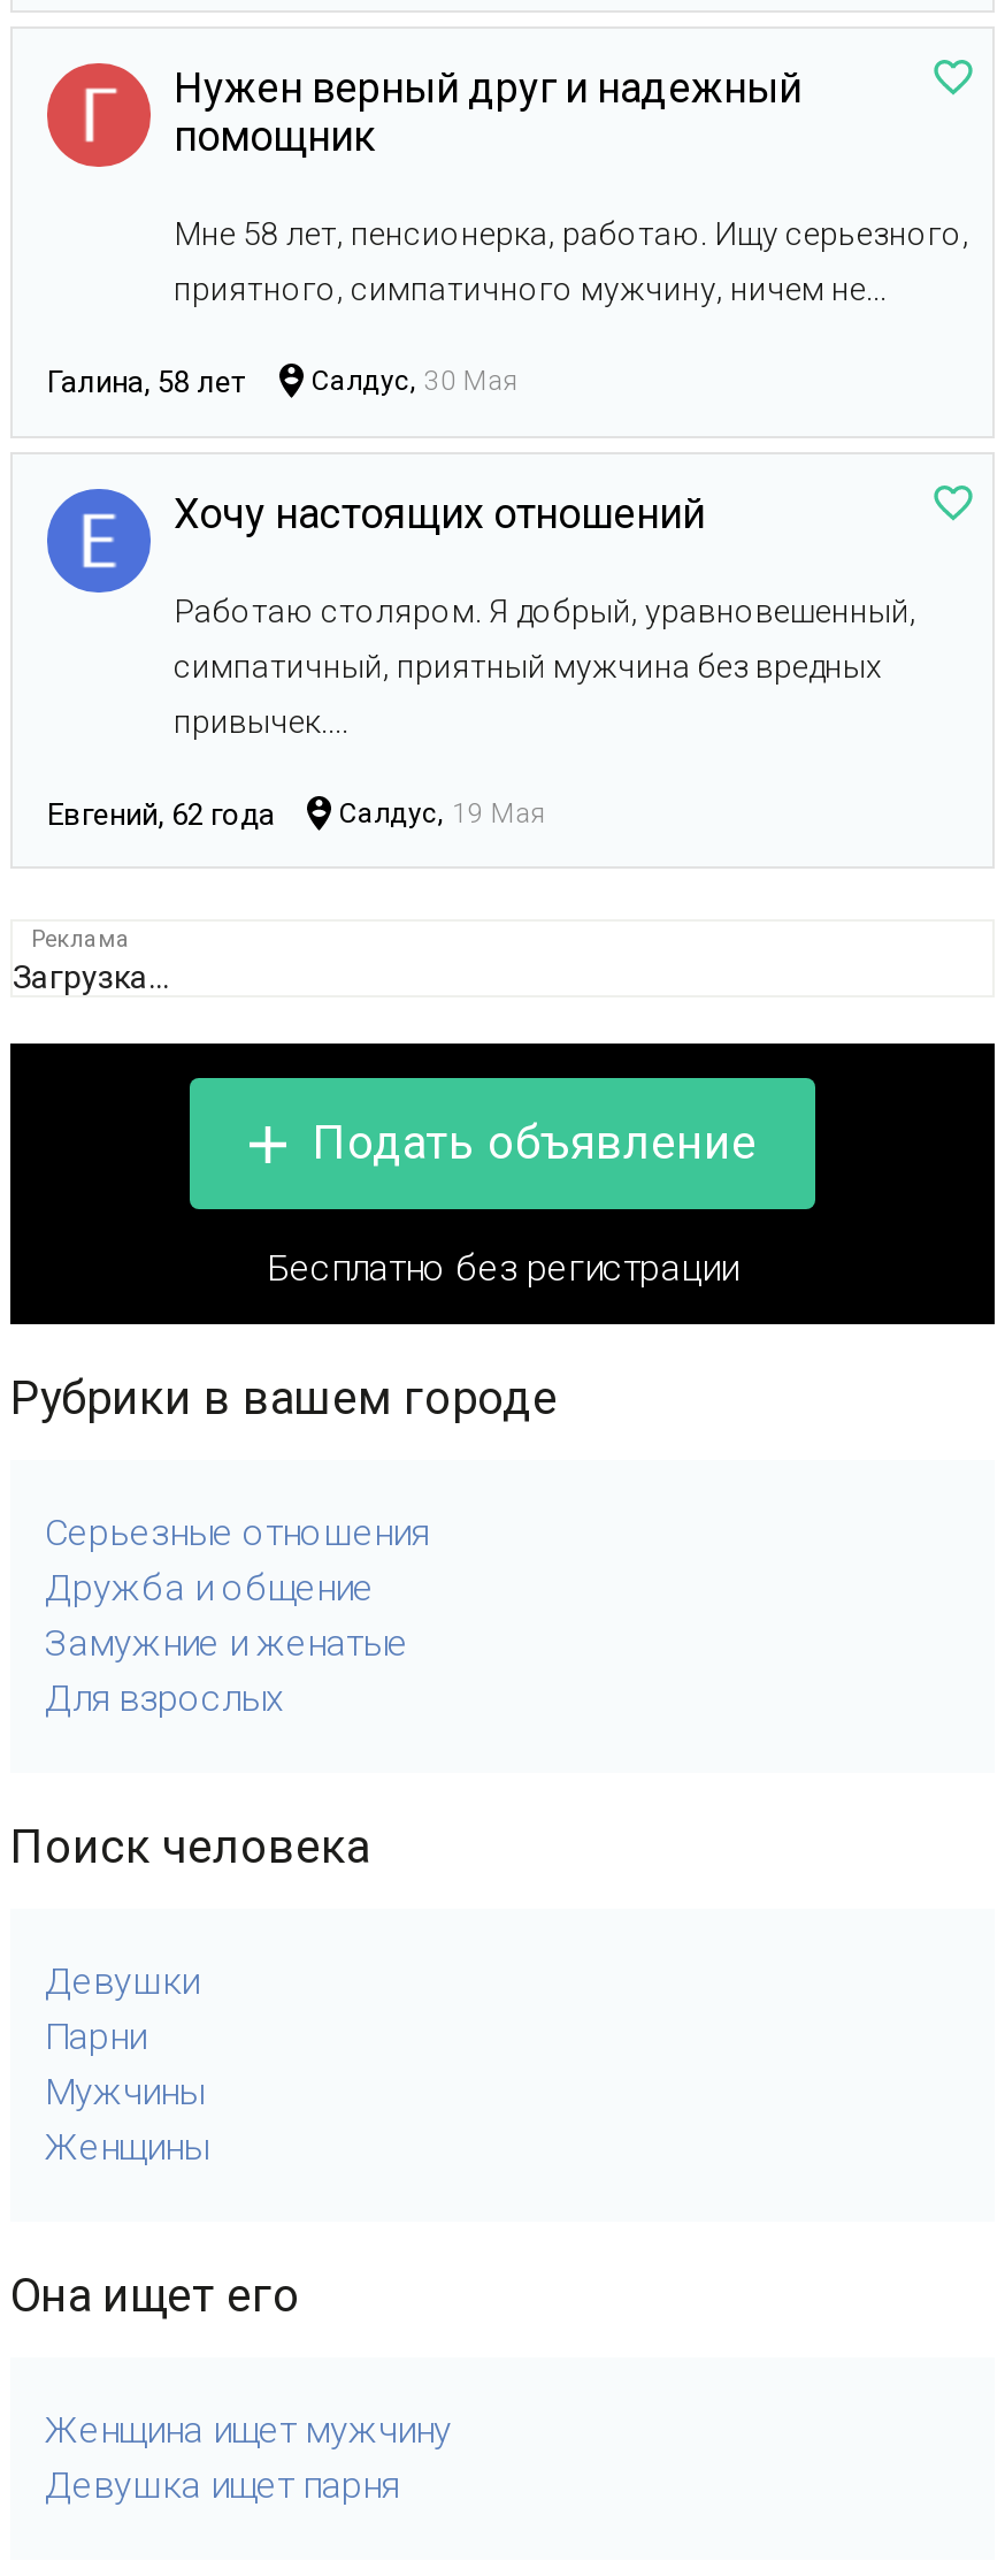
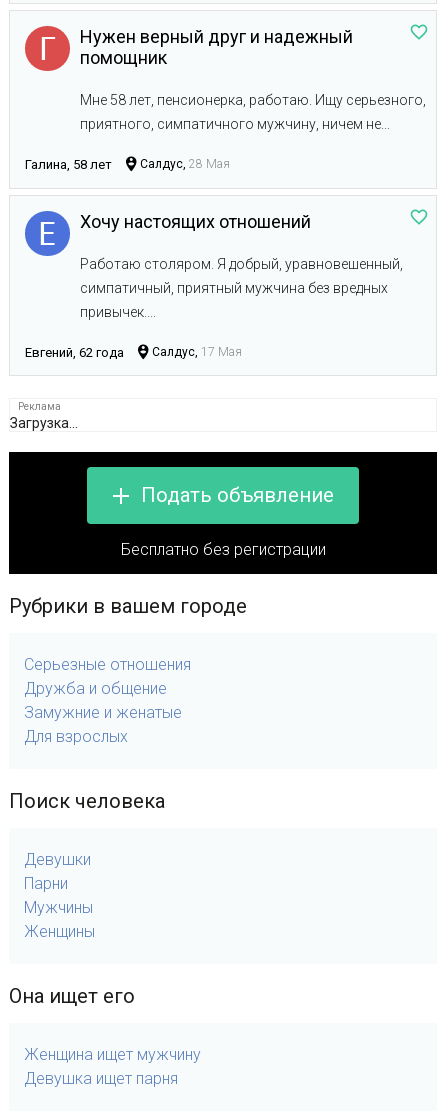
[47,364,519,398] Галина, 58 лет Салдус, 30 Мая -> [25,157,230,172] Галина, 58 лет Салдус, 28 Мая
[47,796,546,831] Евгений, 62 года Салдус, 19 Мая -> [25,344,242,359] Евгений, 62 года Салдус, 17 Мая

